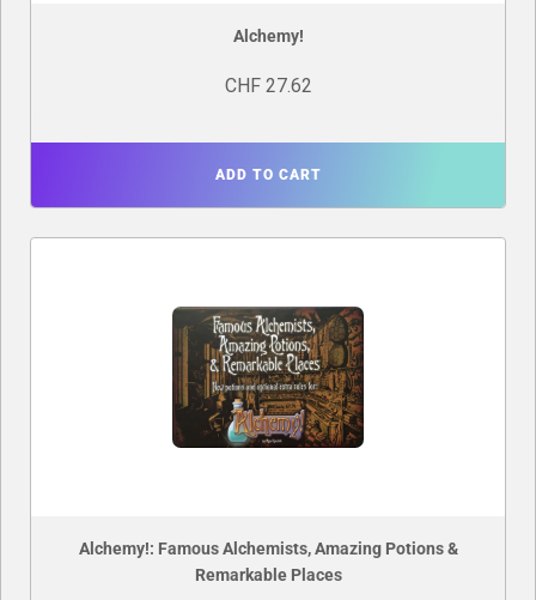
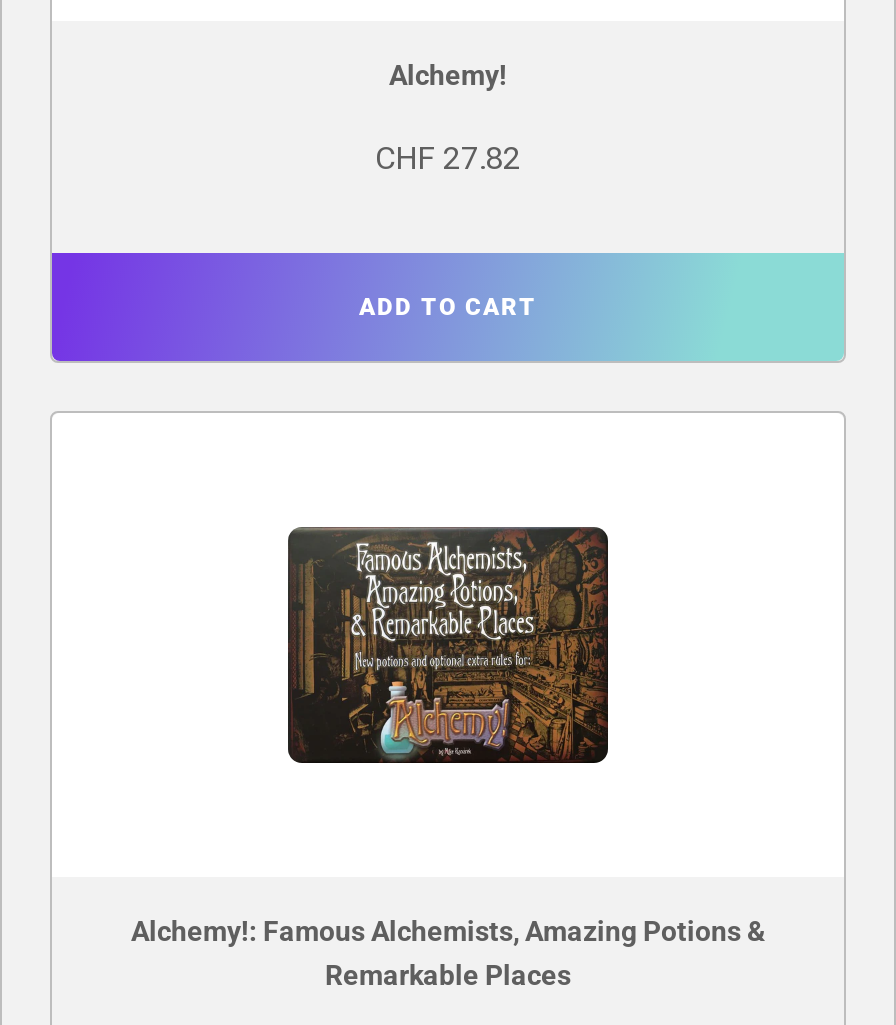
[224,74,312,97] CHF 27.62 -> [375,139,521,177] CHF 27.82

